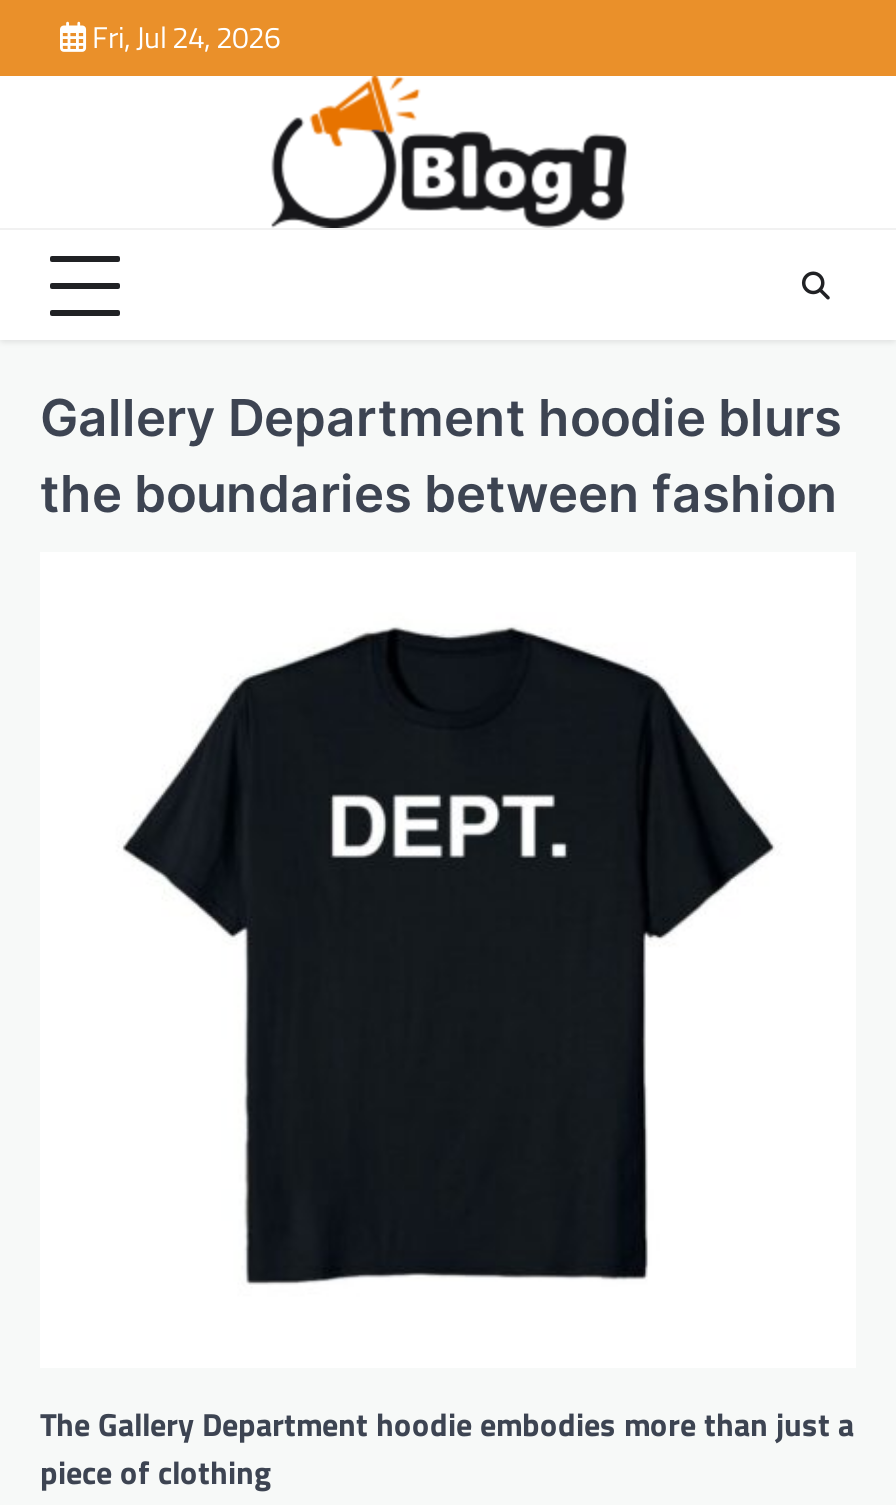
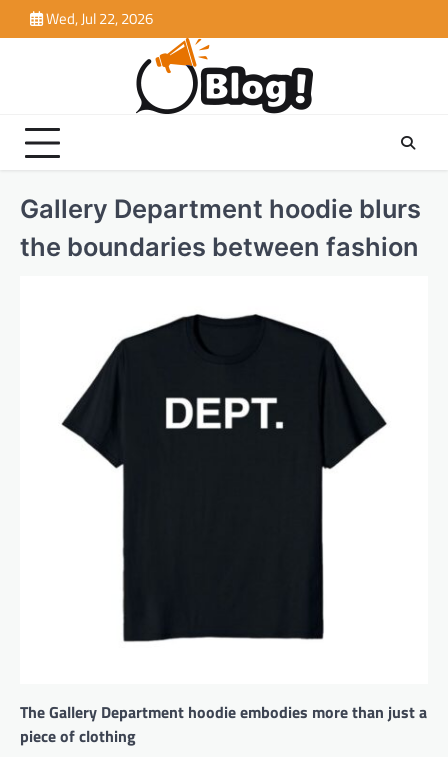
[92,14,280,60] Fri, Jul 24, 2026 -> [46,7,153,30] Wed, Jul 22, 2026

